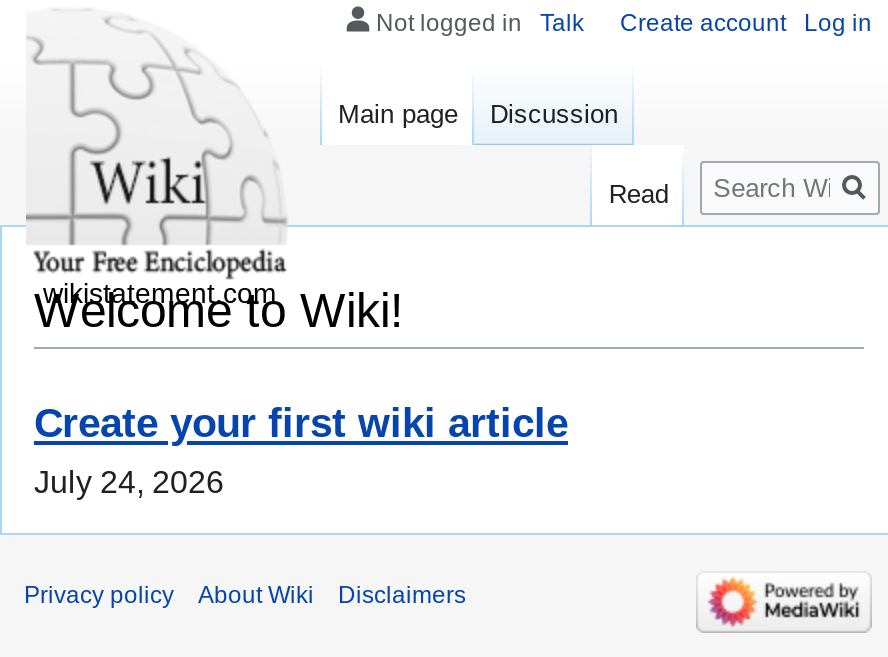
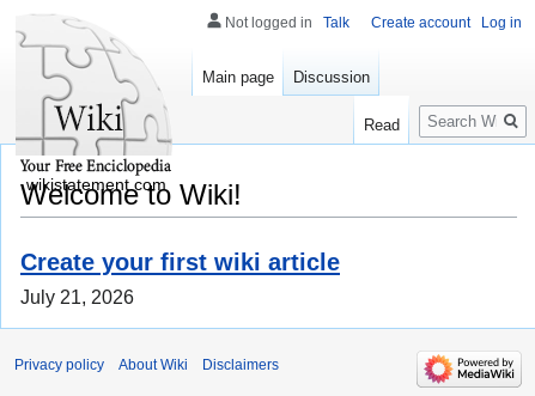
[34,466,224,500] July 24, 2026 -> [20,287,134,308] July 21, 2026

